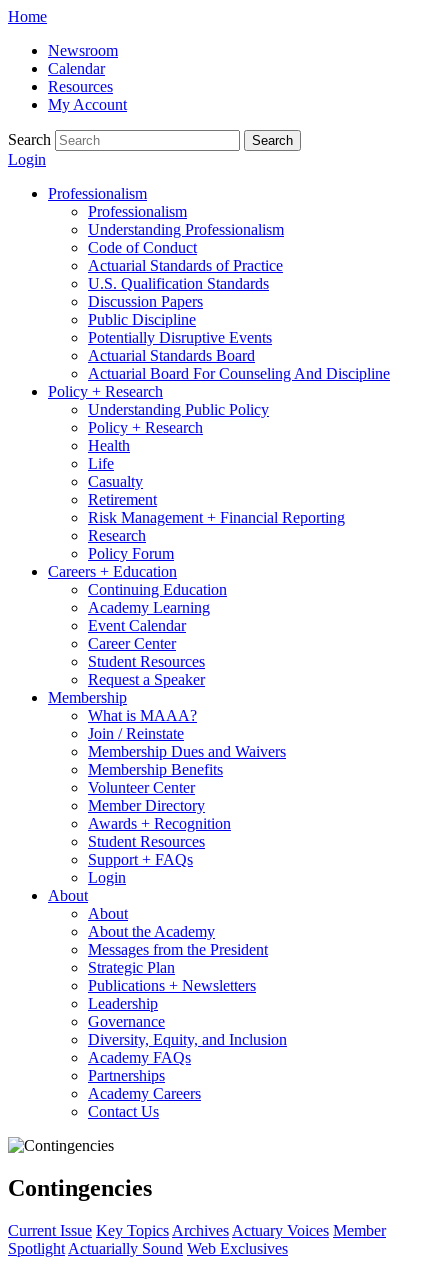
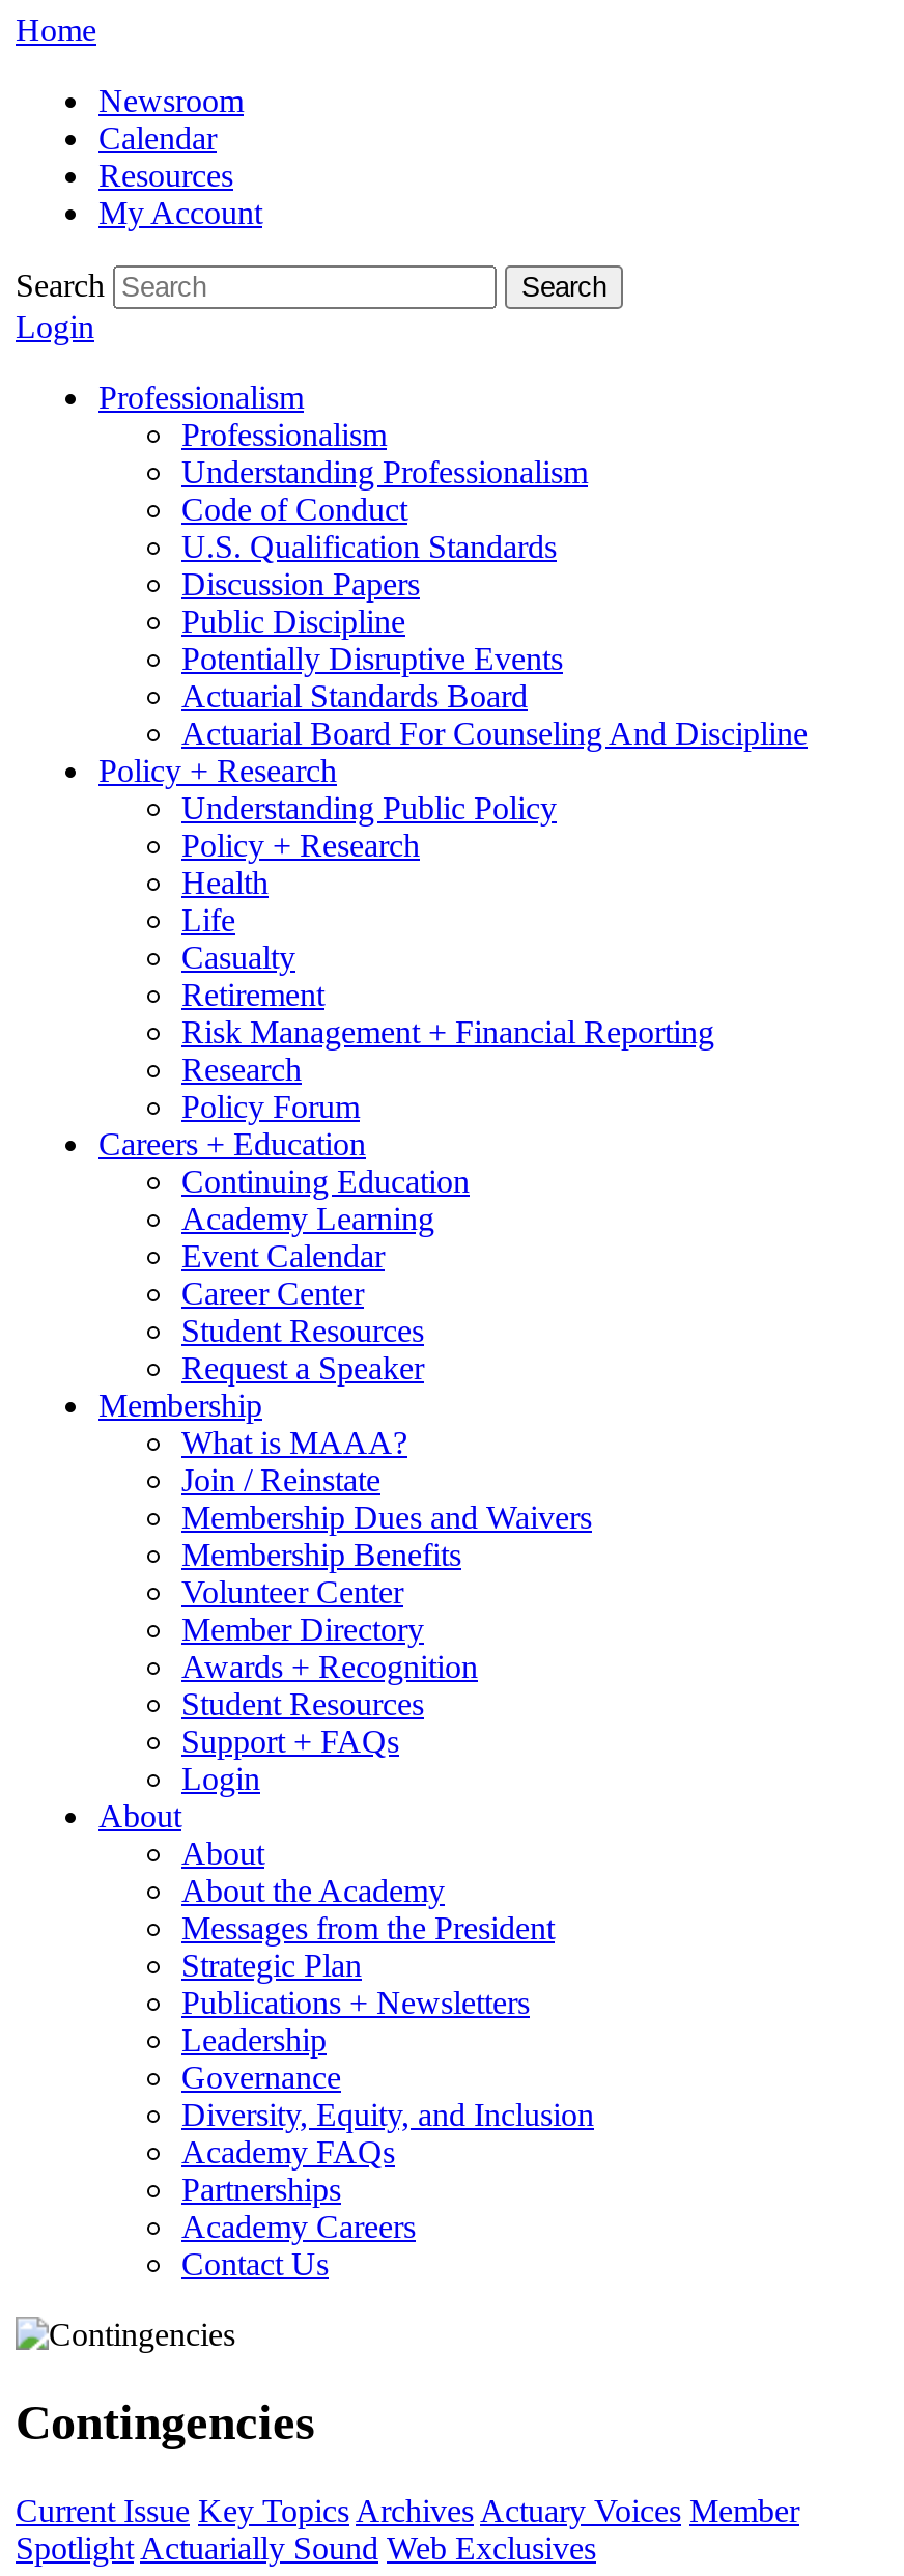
[88,257,283,274] Actuarial Standards of Practice -> none

